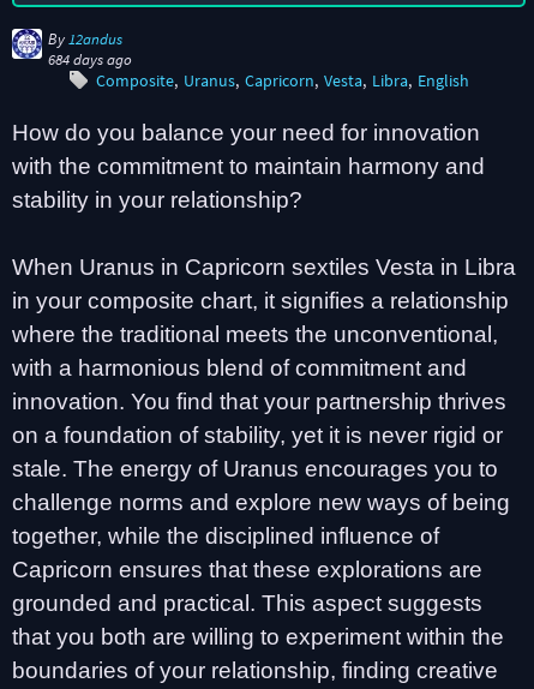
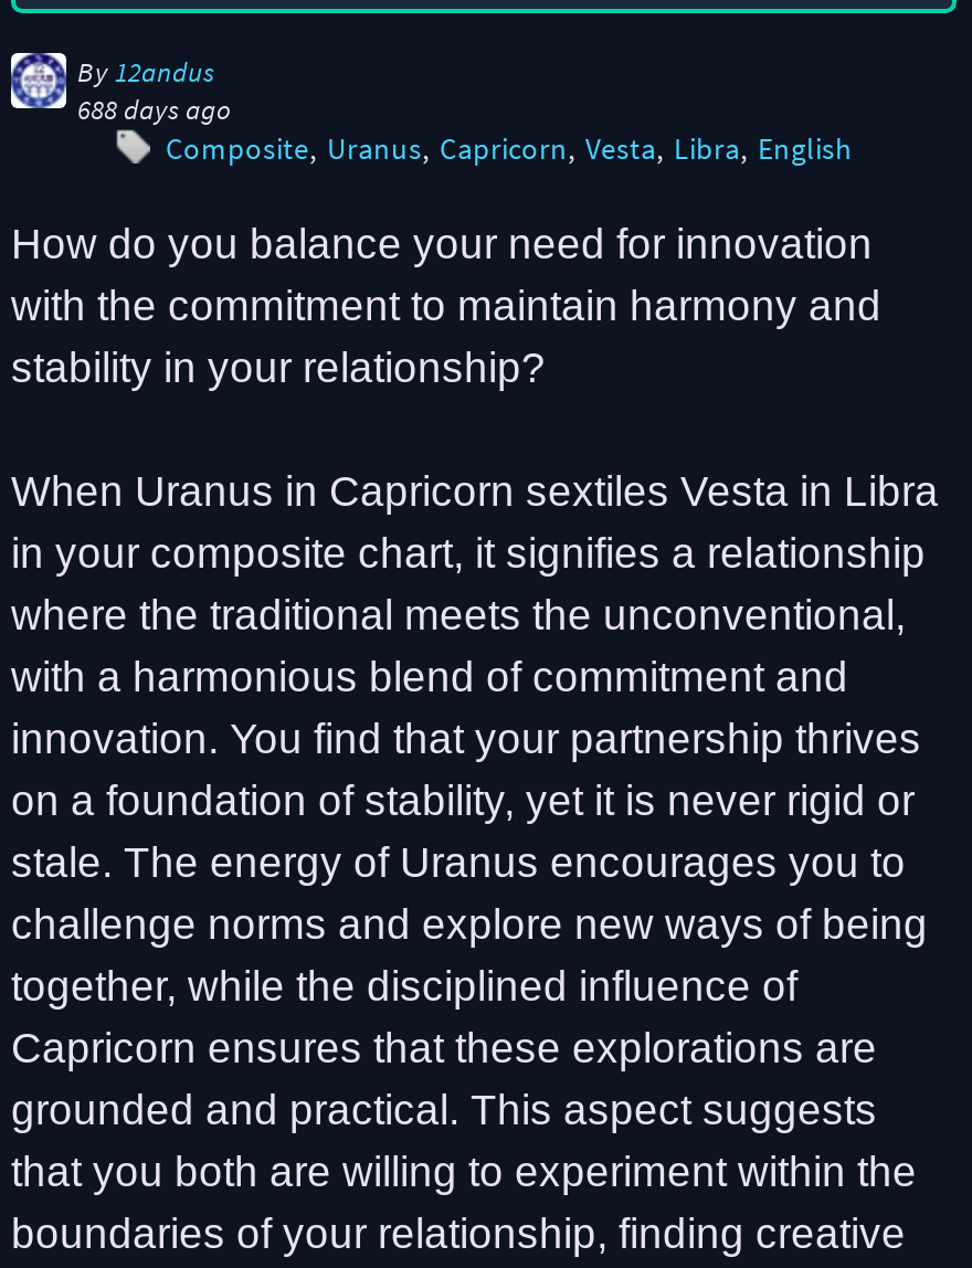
[48,50,132,68] 684 days ago -> [77,93,232,126] 688 days ago

